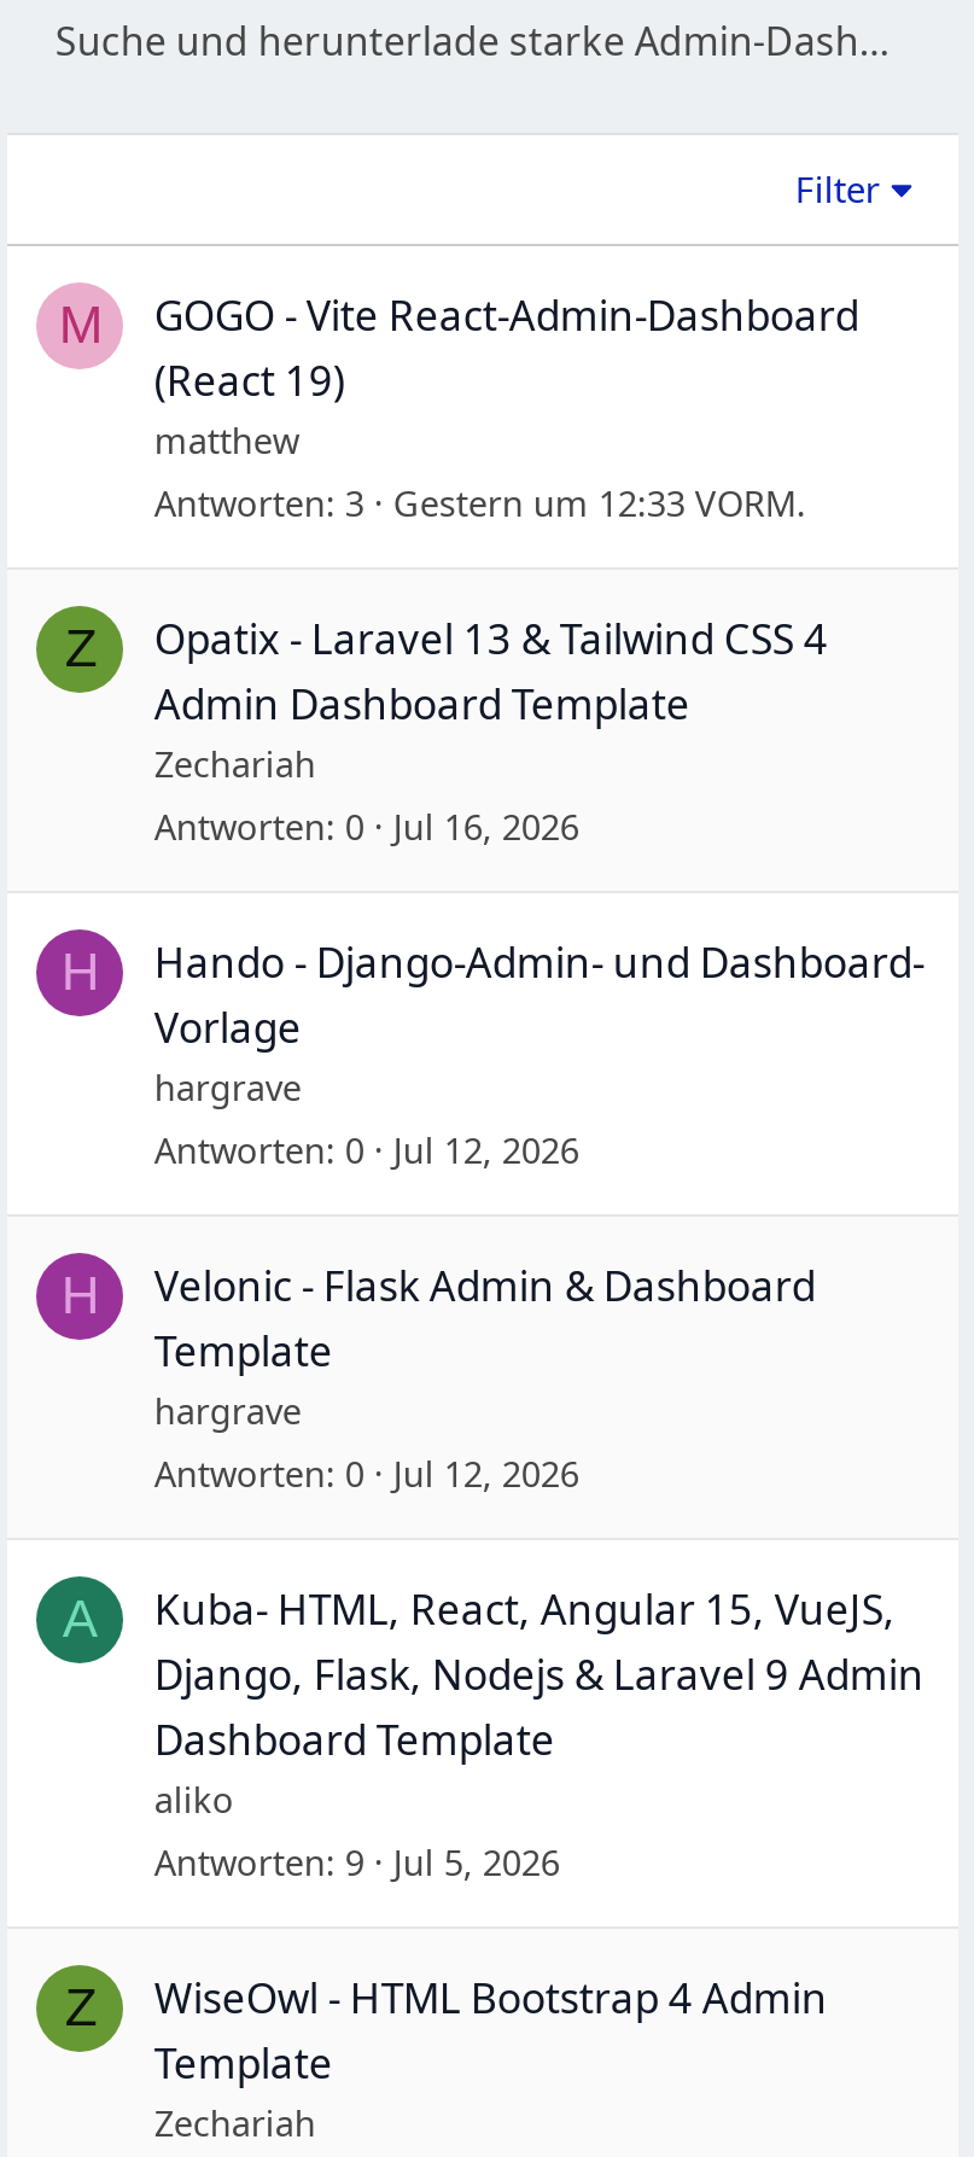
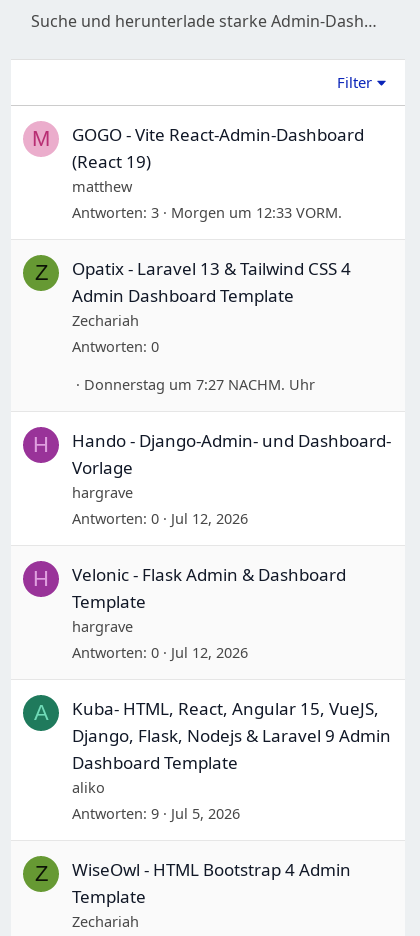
[154,478,806,527] Antworten 3 Gestern um 12:33 VORM. -> [72,202,342,222] Antworten 3 Morgen um 12:33 VORM.
[154,802,579,850] Antworten 0 Jul 16, 2026 -> [72,336,315,394] Antworten 0 | Donnerstag um 7:27 NACHM. Uhr

